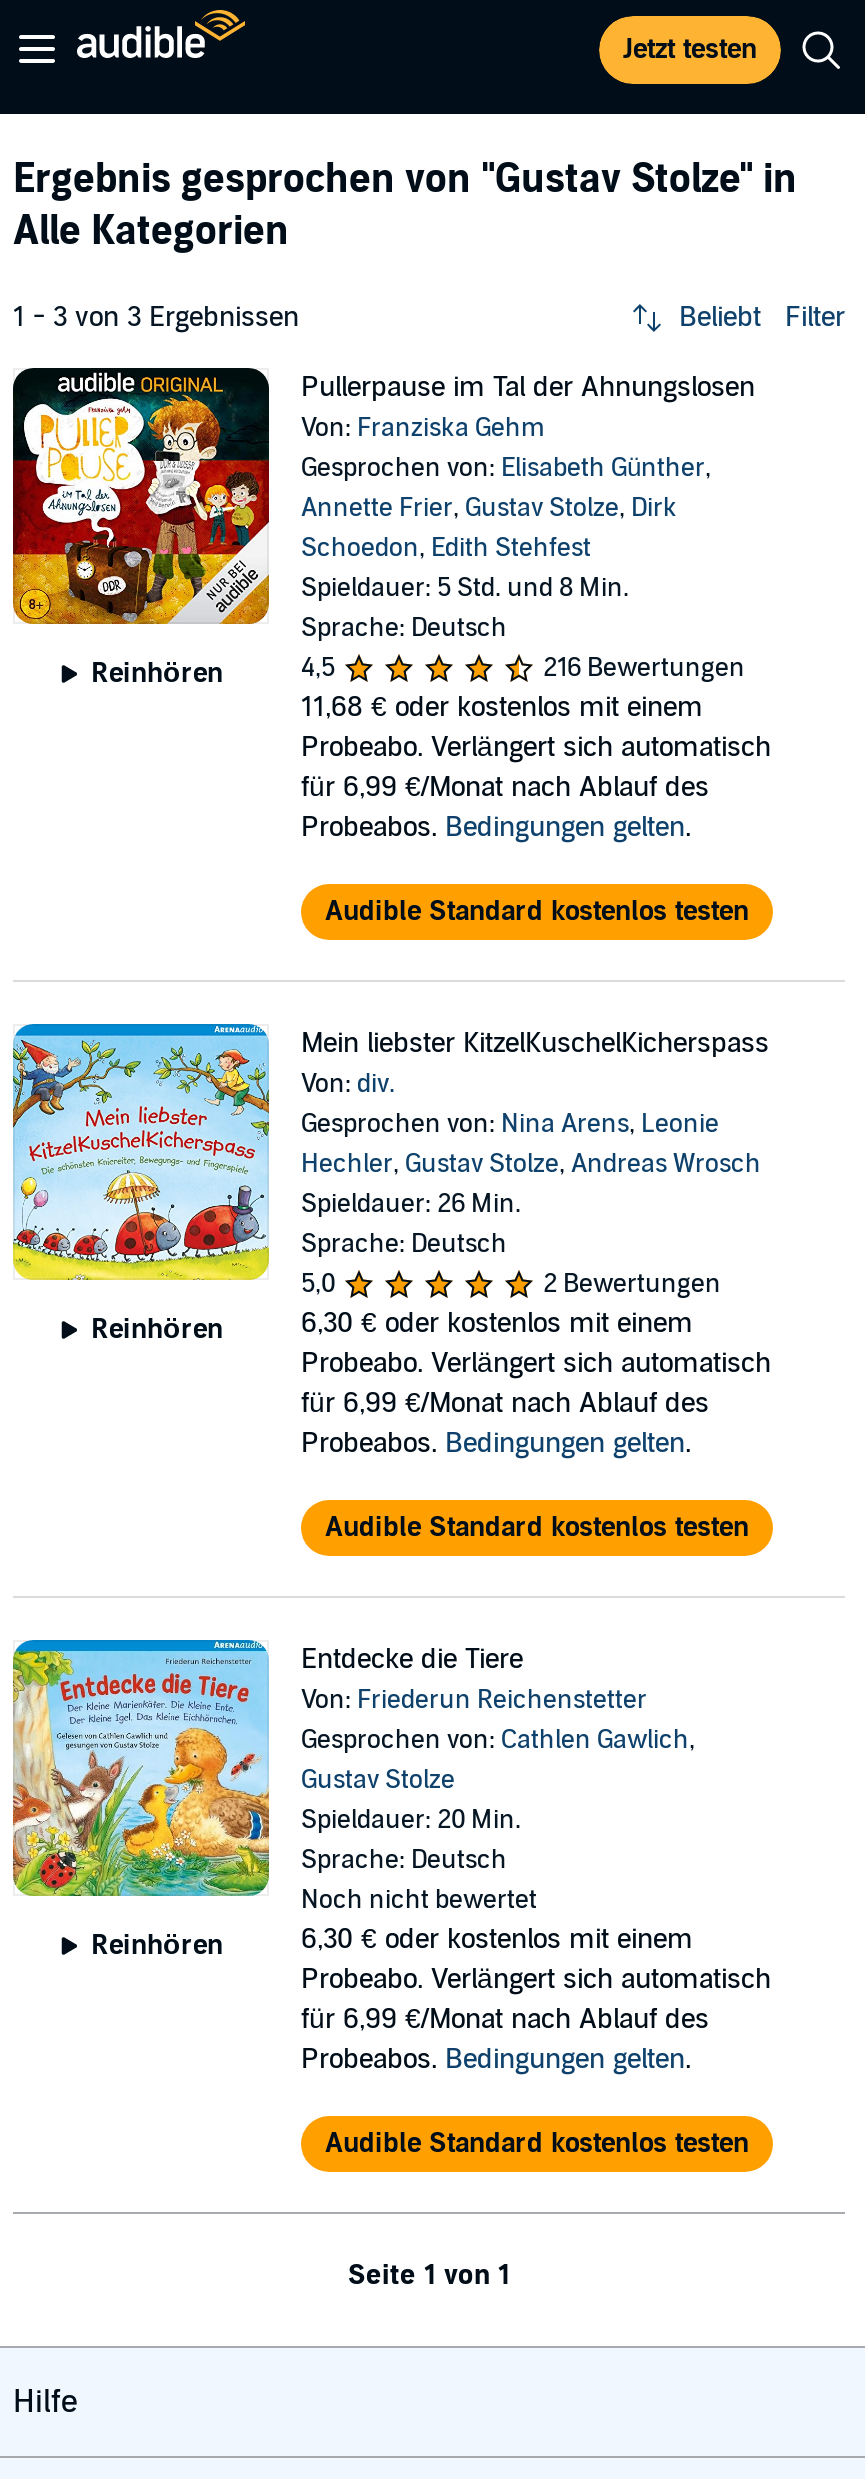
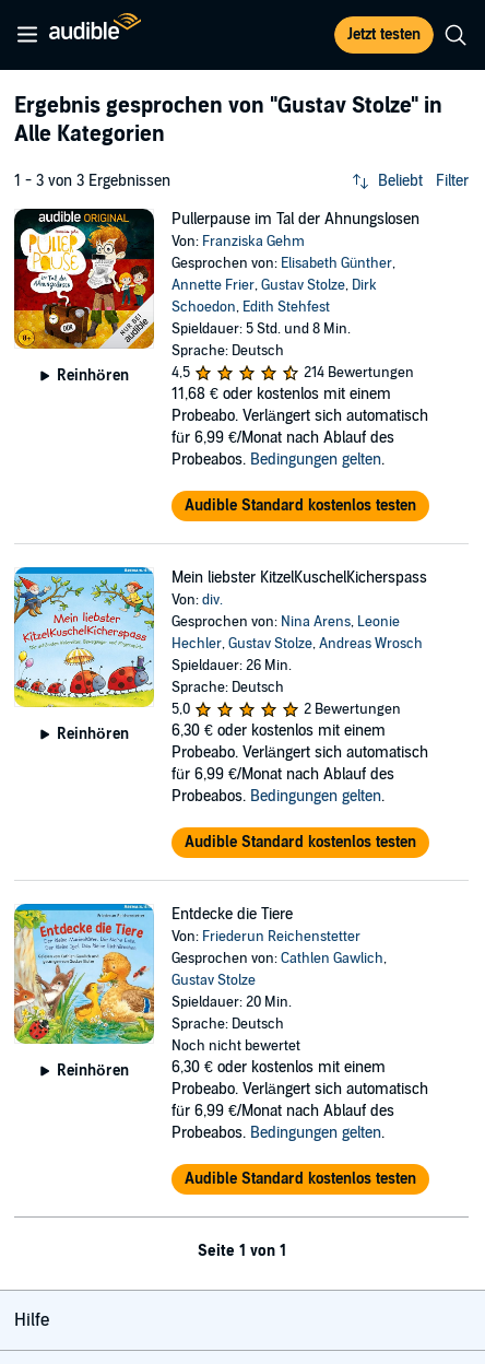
[543,652,745,684] 216 Bewertungen -> [304,364,414,381] 214 Bewertungen

